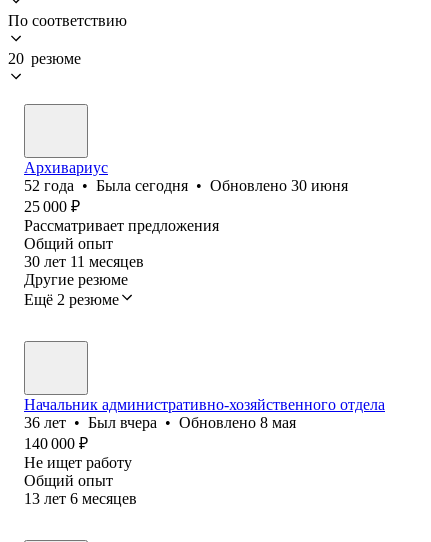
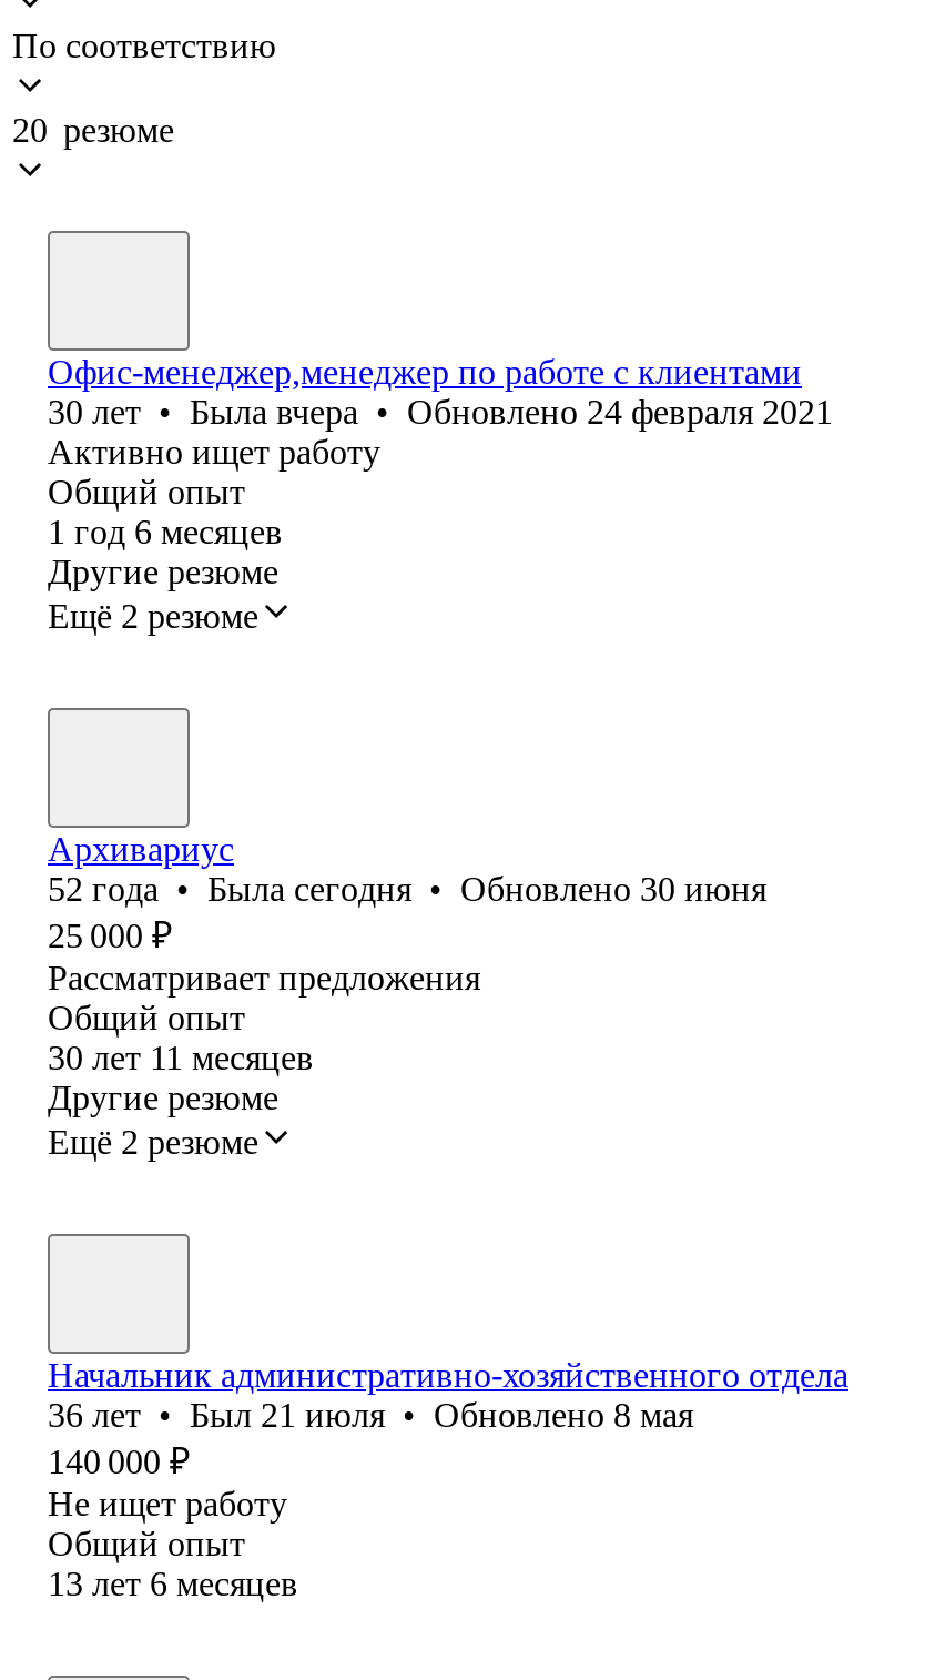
none -> [48,353,833,634] Офис-менеджер,менеджер по работе с клиентами | 30 лет • Была вчера • Обновлено 24 февраля 2021 | Активно ищет работу | Общий опыт | 1 год 6 месяцев | Другие резюме | Ещё 2 резюме
[24,414,296,431] 36 лет • Был вчера • Обновлено 8 мая -> [48,1396,693,1433] 36 лет • Был 21 июля • Обновлено 8 мая

